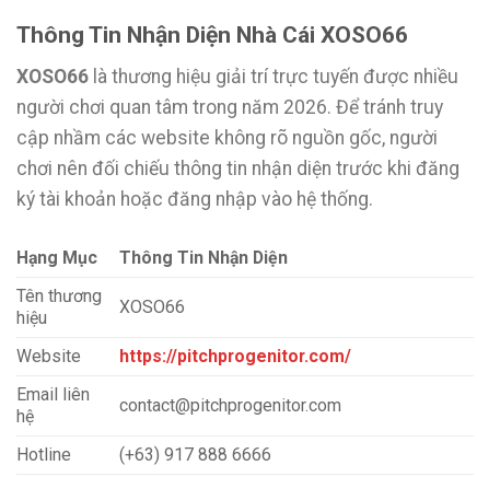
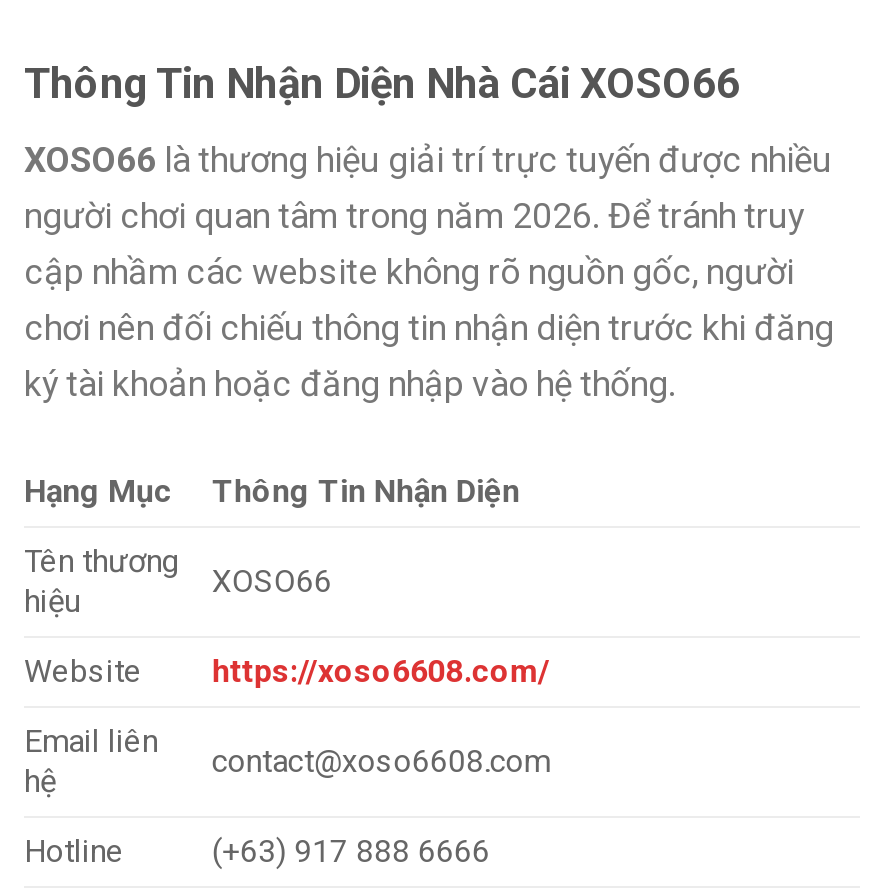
[119,345,351,366] https://pitchprogenitor.com/ -> [212,652,550,690] https://xoso6608.com/
[119,395,341,416] contact@pitchprogenitor.com -> [212,742,550,780] contact@xoso6608.com

